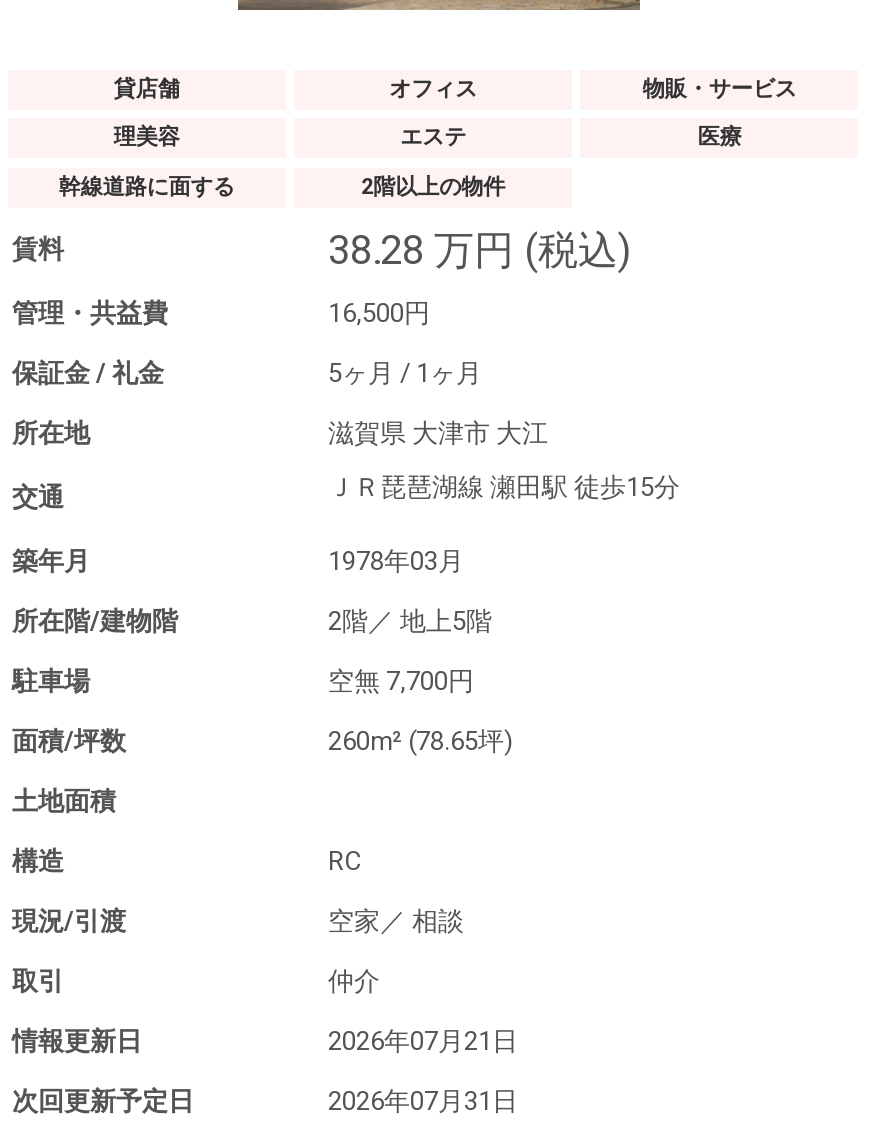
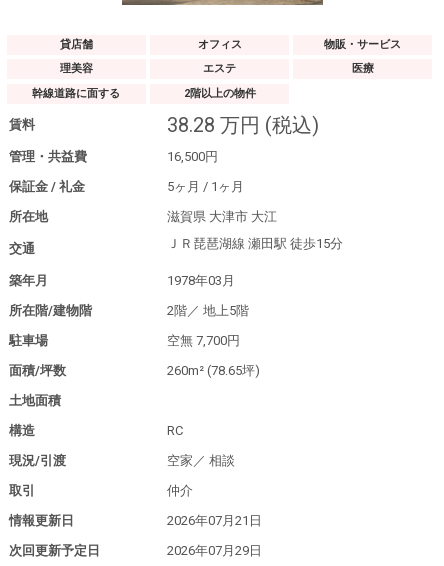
[328,1086,518,1116] 2026年07月31日 -> [167,543,262,558] 2026年07月29日

